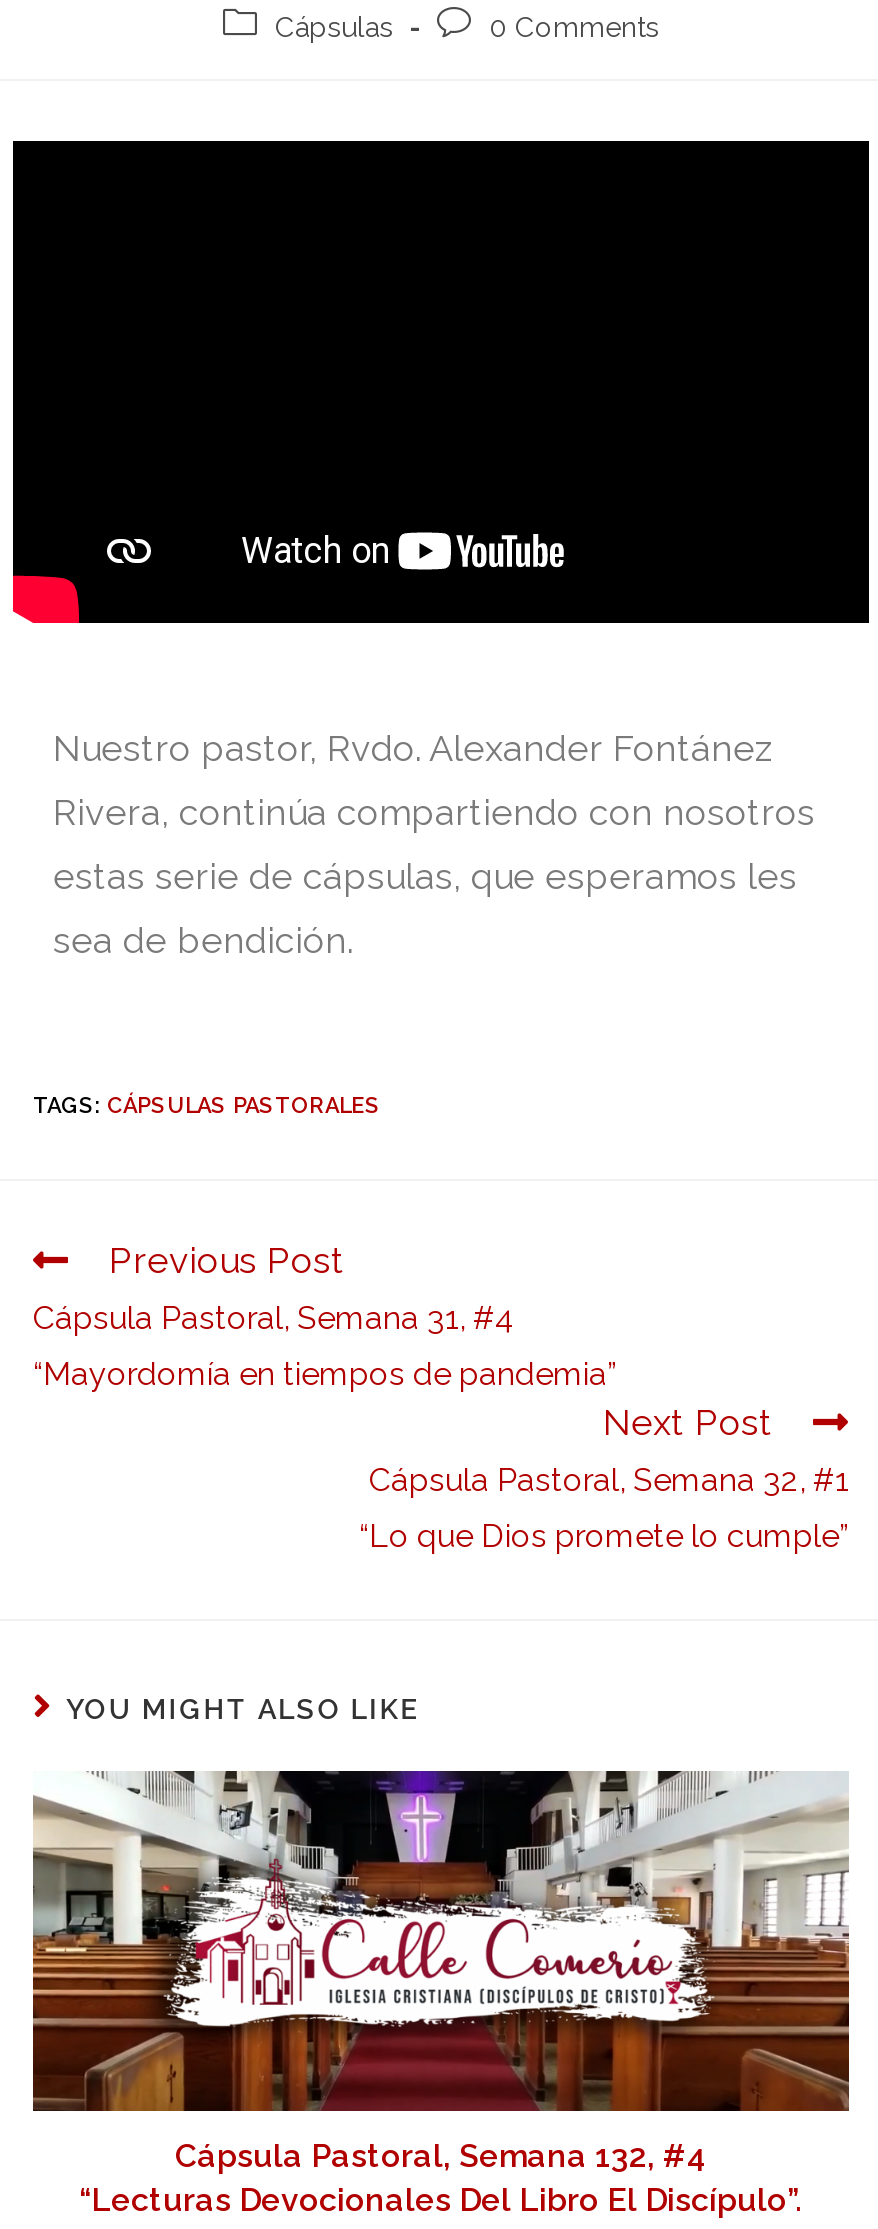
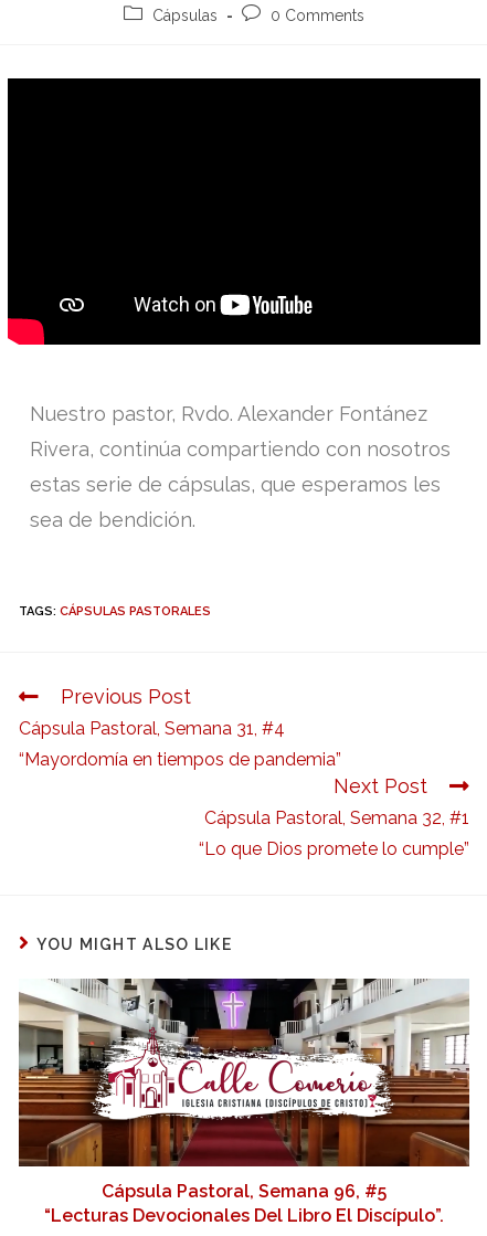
[175,2137,707,2175] Cápsula Pastoral, Semana 132, #4 -> [102,1180,387,1201] Cápsula Pastoral, Semana 96, #5

